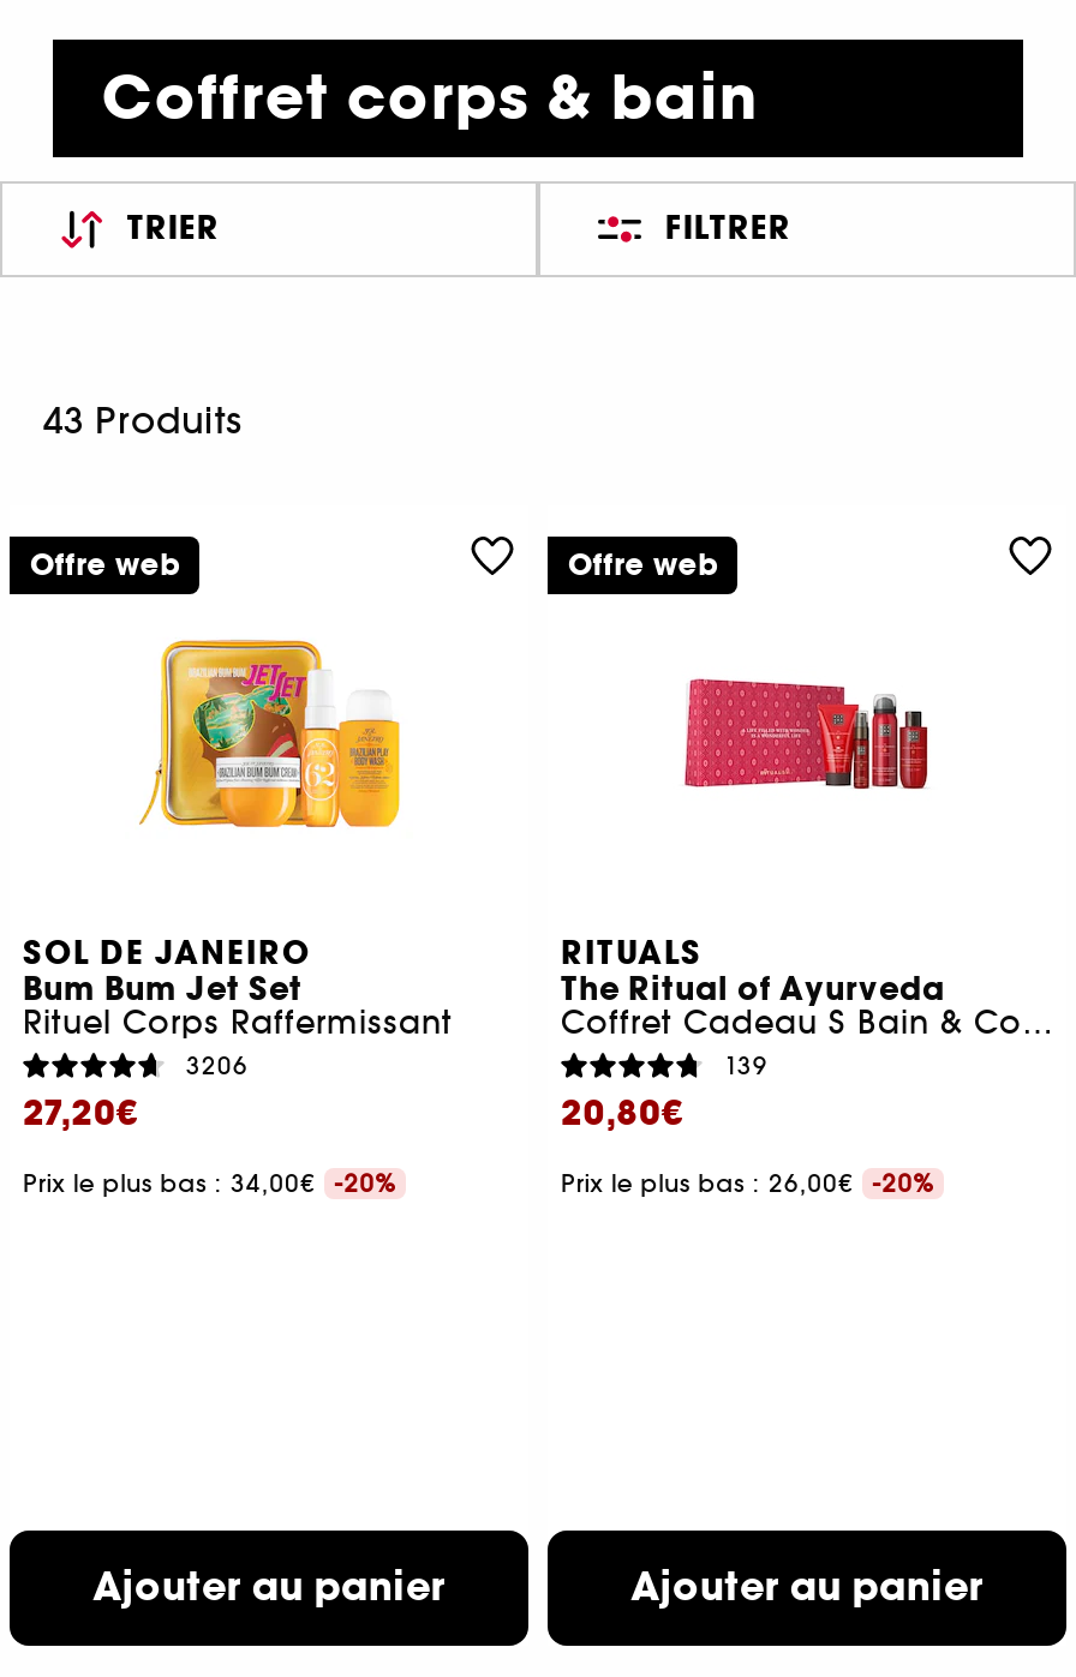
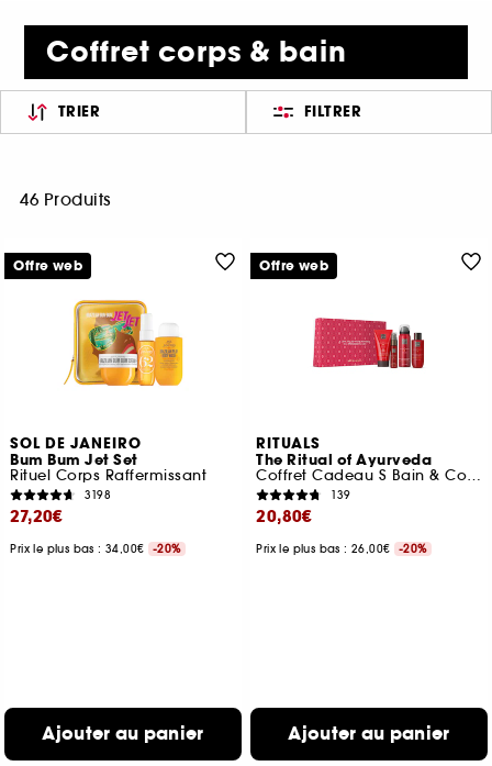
[43,397,241,443] 43 Produits -> [20,189,110,210] 46 Produits
[186,1049,249,1080] 3206 -> [85,487,111,502] 3198

